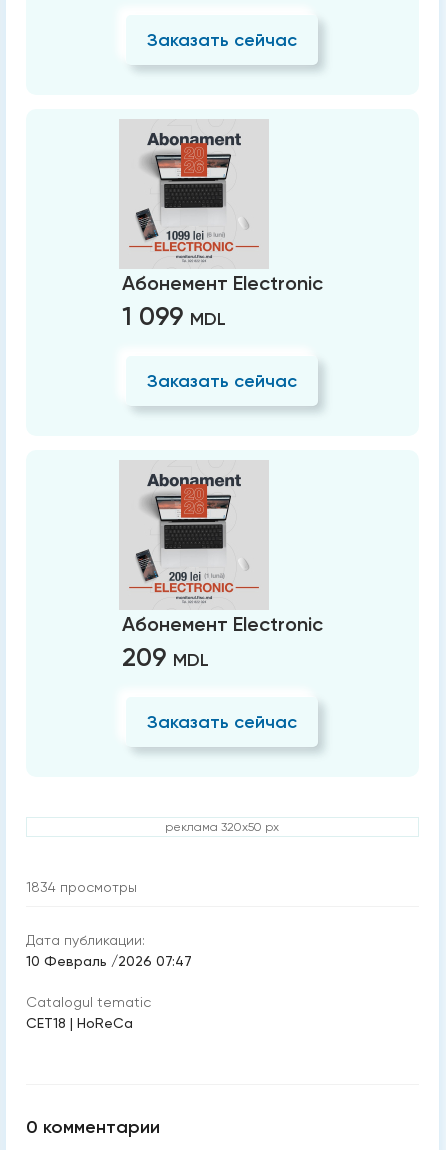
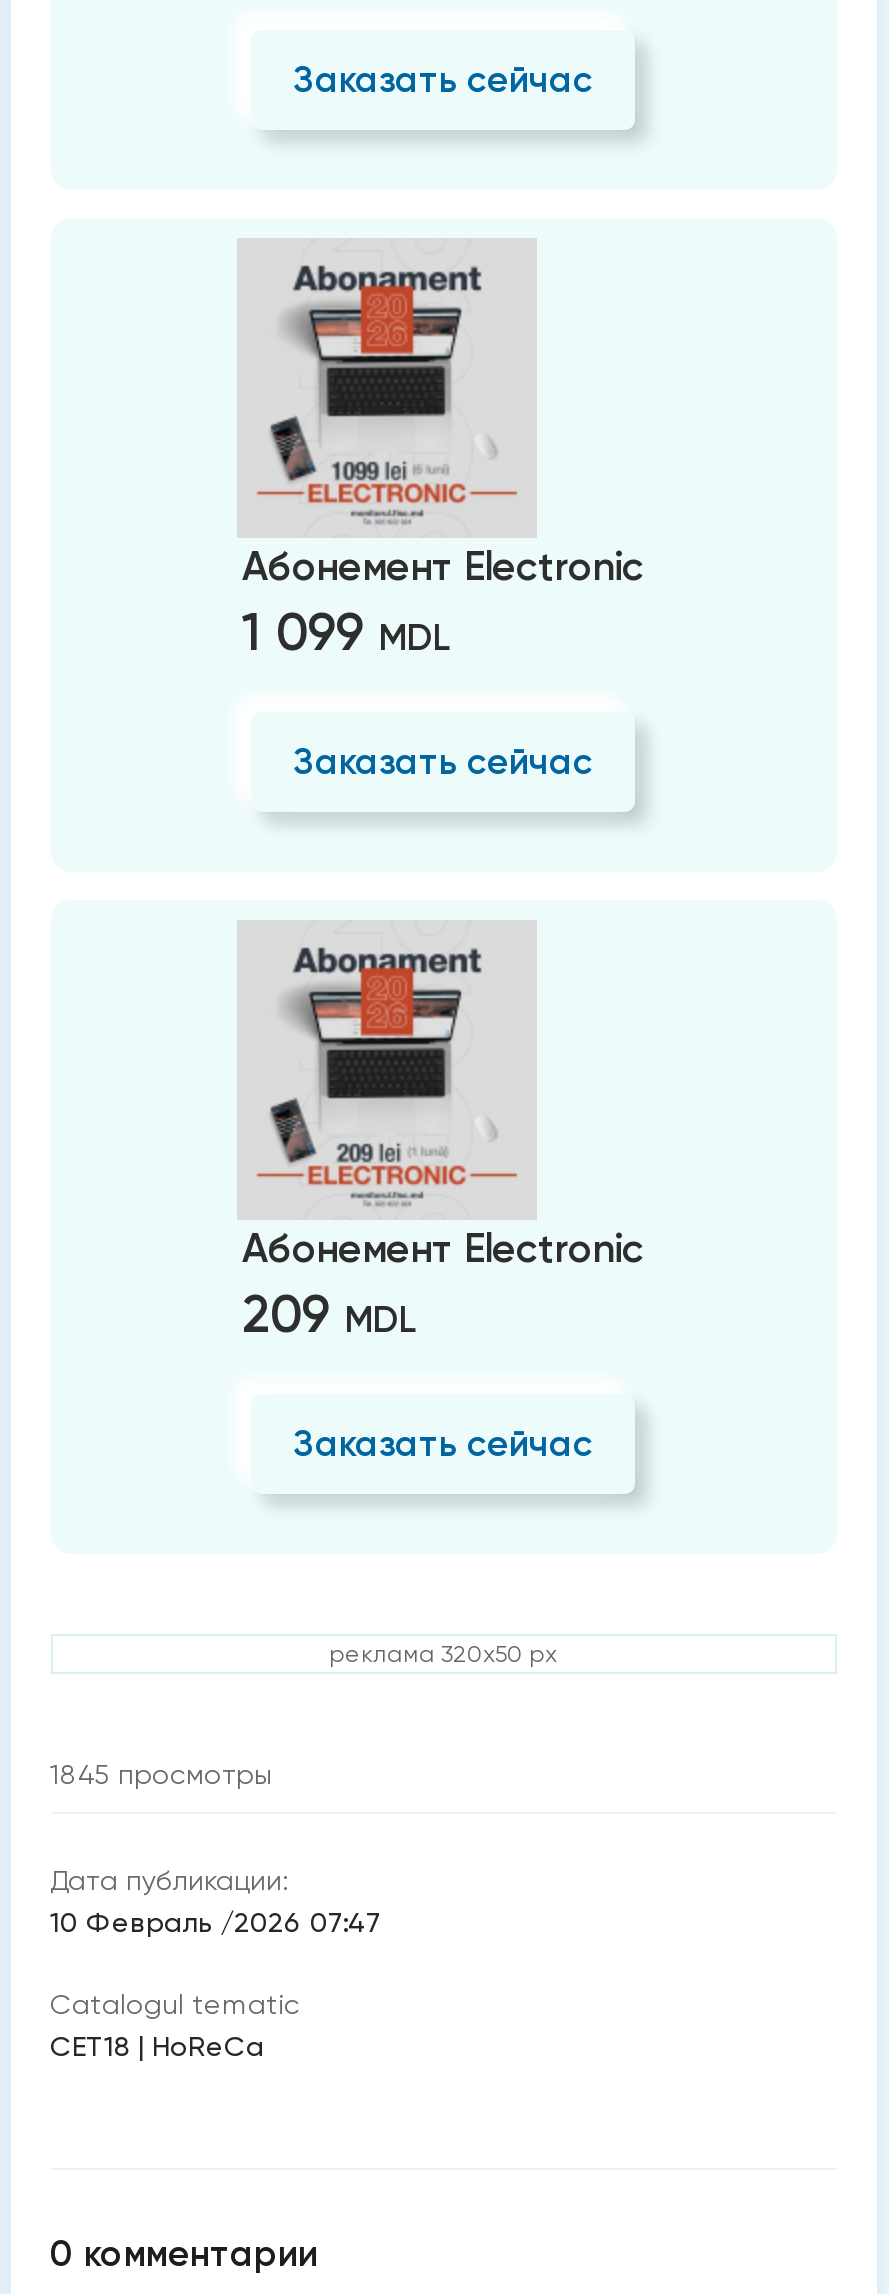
[25,879,136,895] 1834 просмотры -> [50,1758,272,1790] 1845 просмотры

